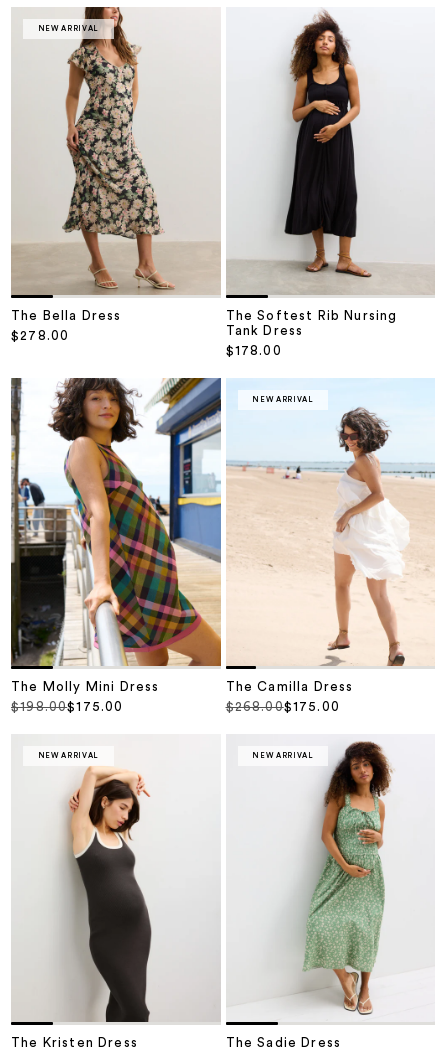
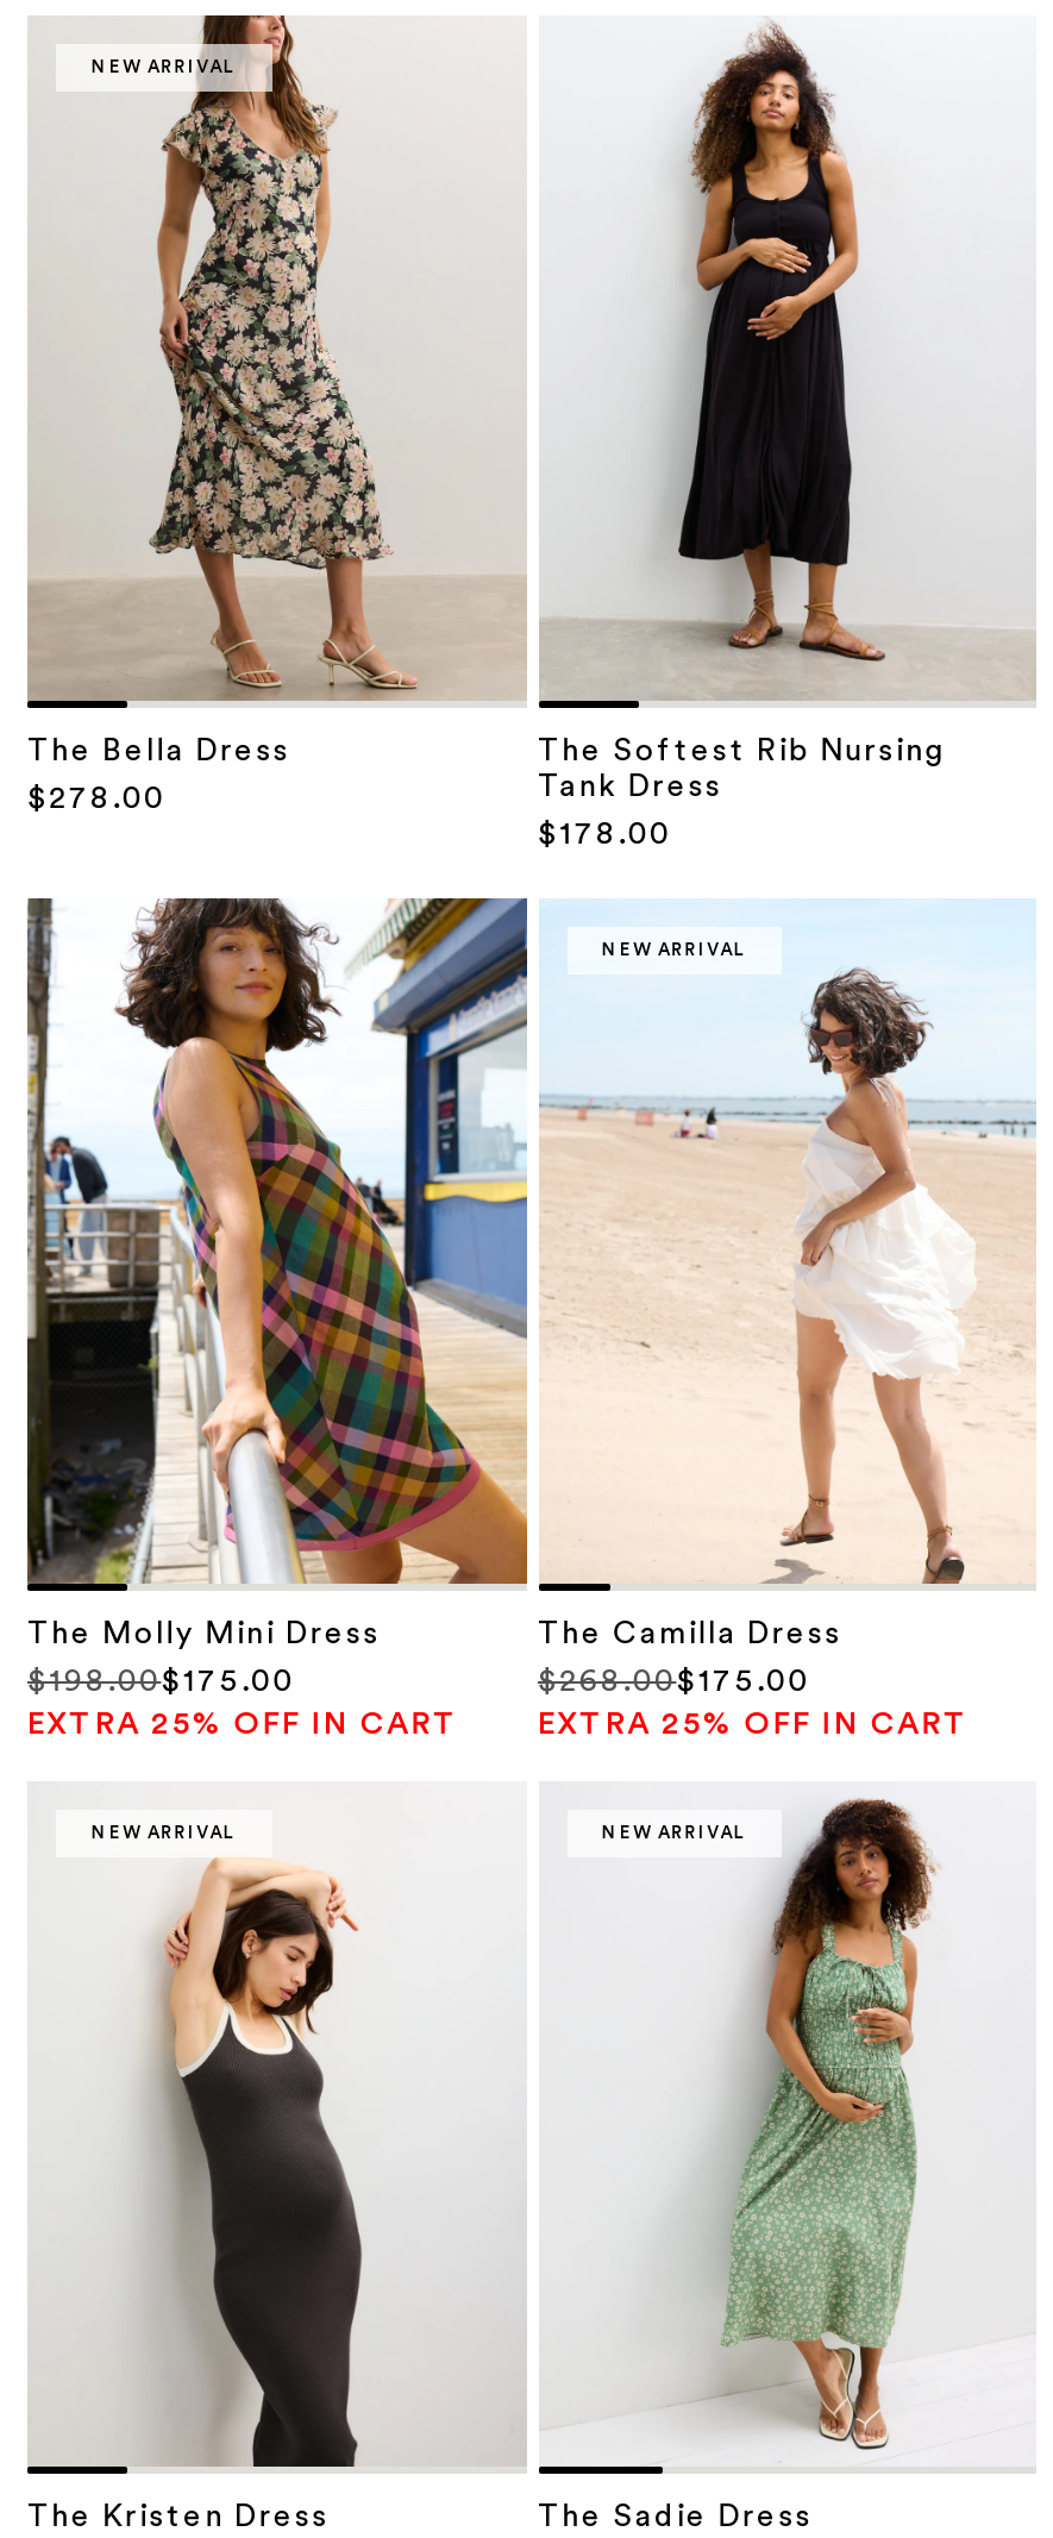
none -> [27,1707,460,1738] EXTRA 25% OFF IN CART
none -> [538,1707,970,1738] EXTRA 25% OFF IN CART

